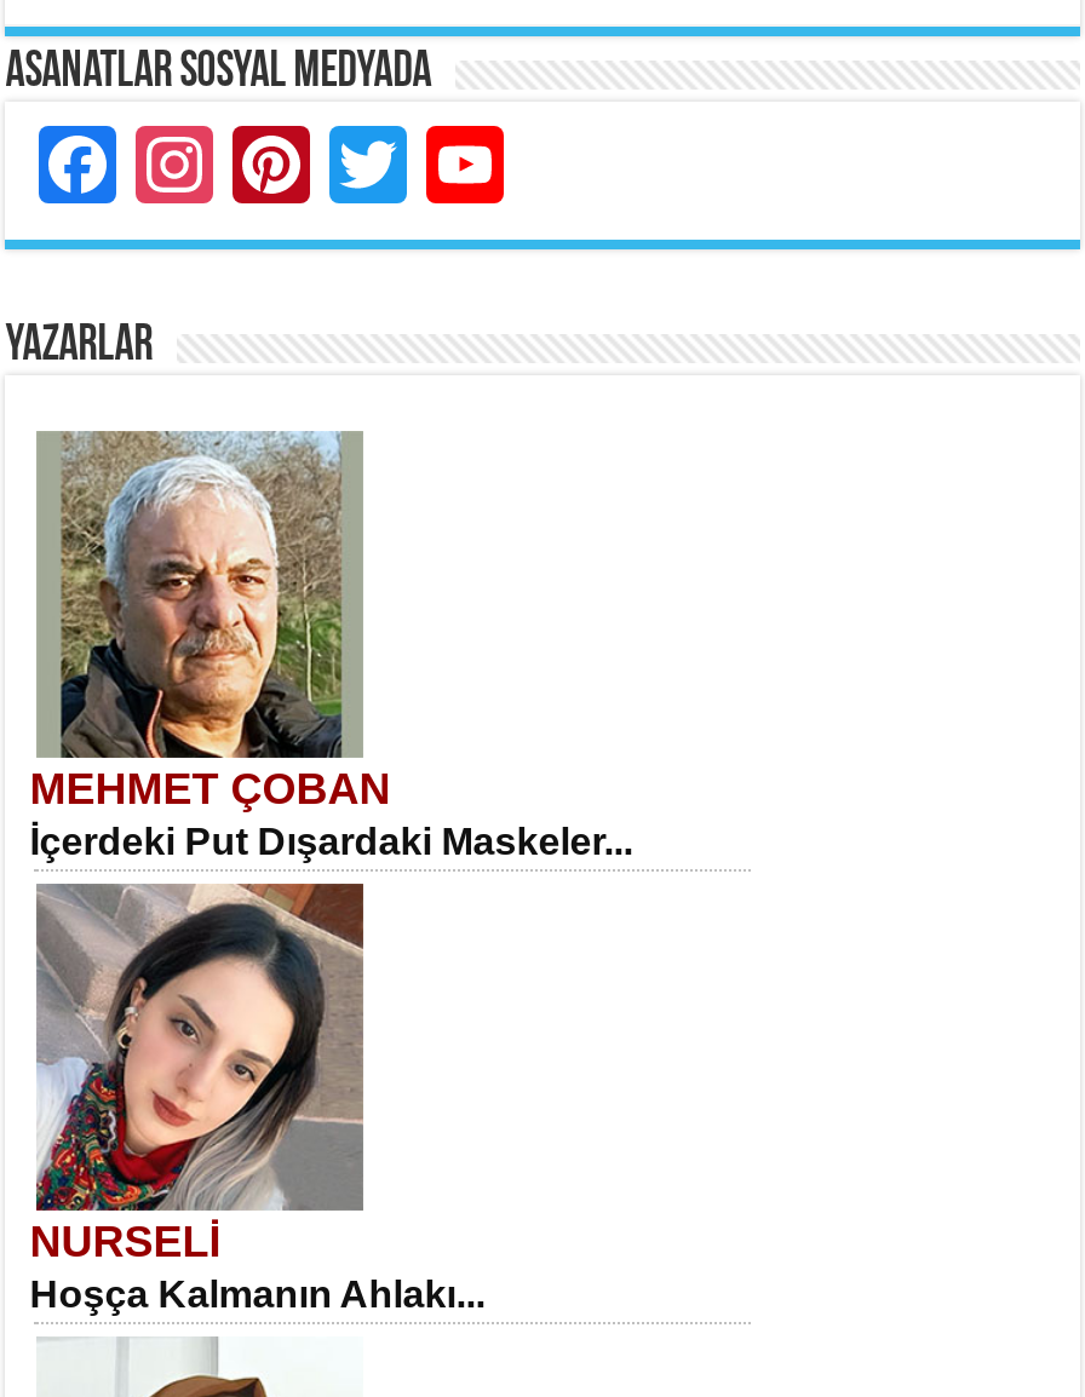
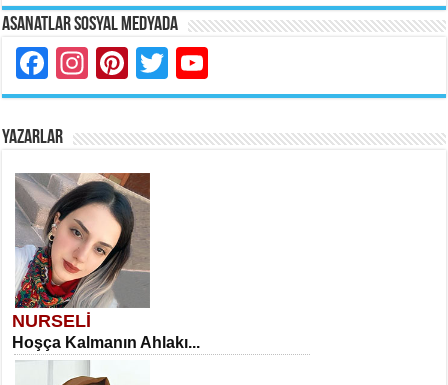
[30,431,633,861] [image] | MEHMET ÇOBAN | İçerdeki Put Dışardaki Maskeler... -> none

